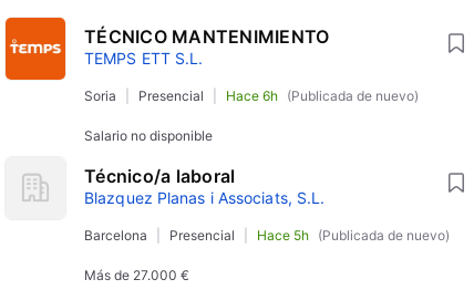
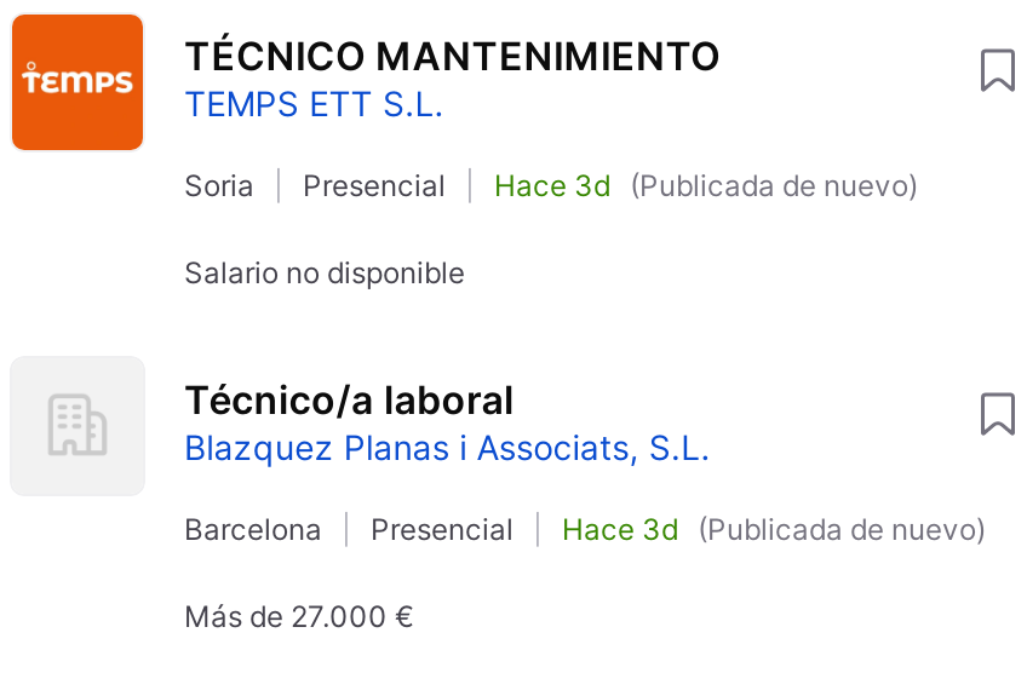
[226,87,419,104] Hace 6h (Publicada de nuevo) -> [494,167,918,203] Hace 3d (Publicada de nuevo)
[257,227,450,244] Hace 5h (Publicada de nuevo) -> [562,511,986,547] Hace 3d (Publicada de nuevo)

